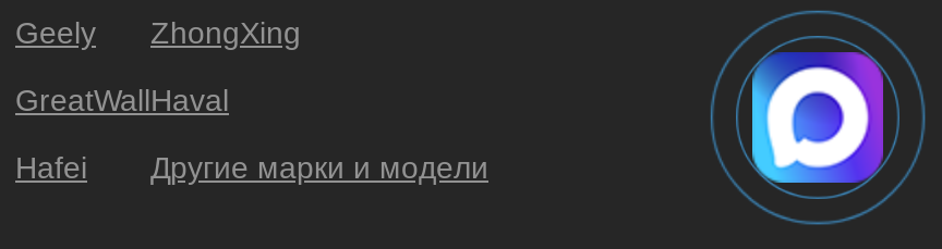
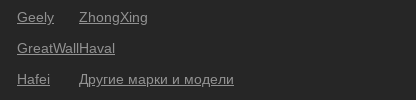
[709,9,927,226] [image] -> none

